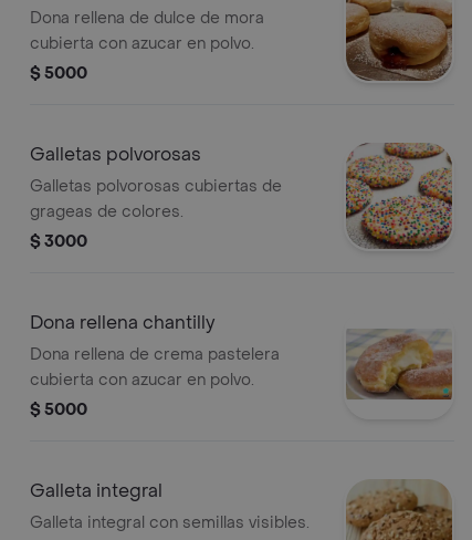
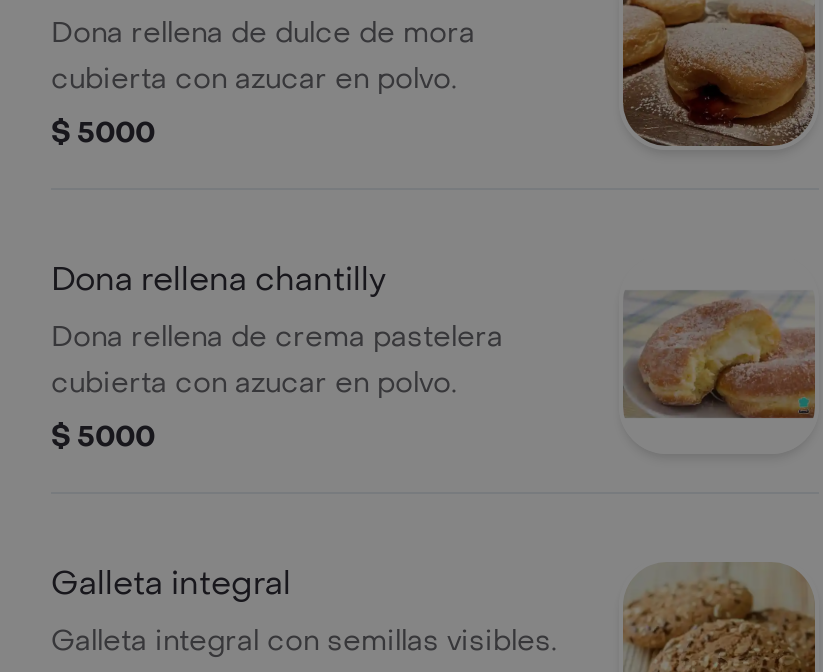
[30,143,282,252] Galletas polvorosas | Galletas polvorosas cubiertas de | grageas de colores. | $ 3000 -> none
[346,142,452,250] [image] -> none

